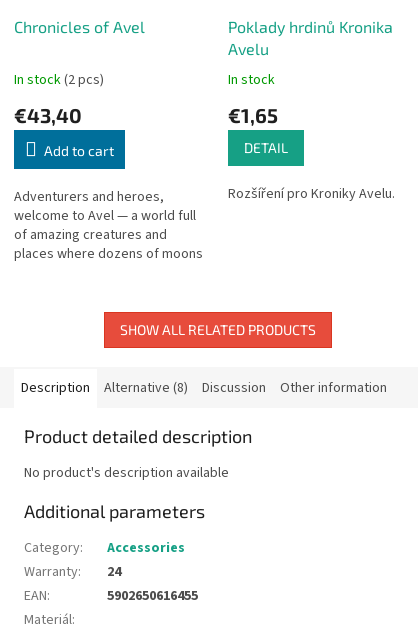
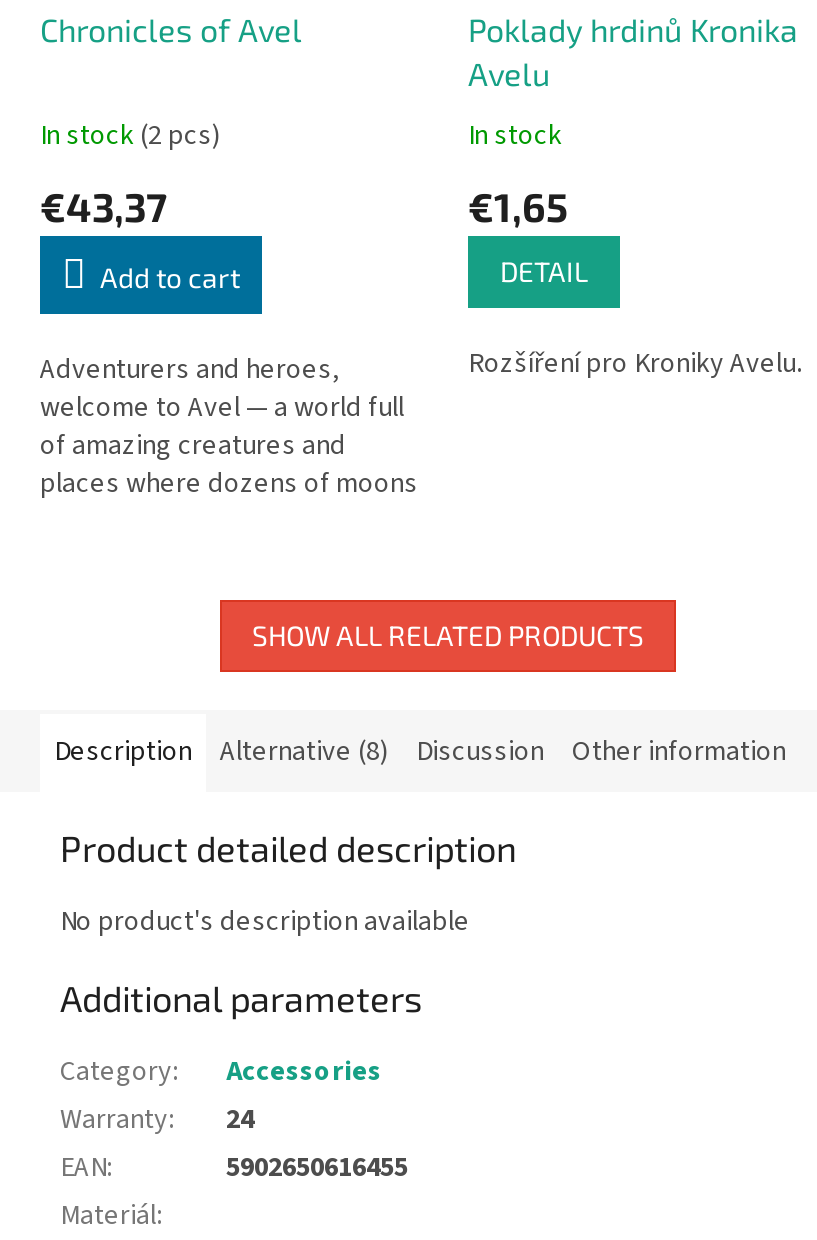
[14,102,82,126] €43,40 -> [40,181,168,229] €43,37

